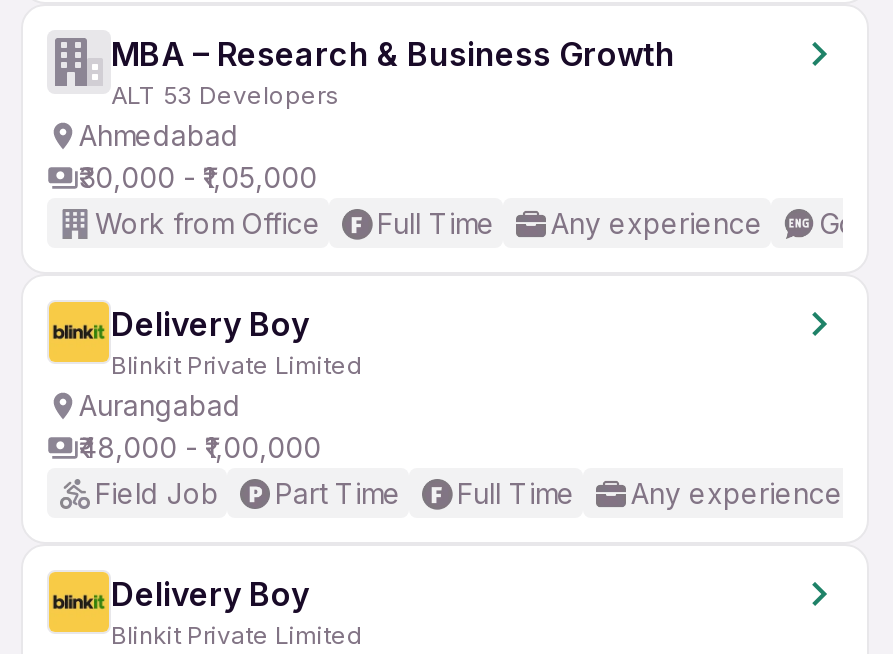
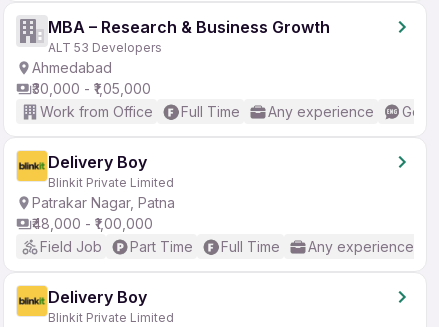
[79,388,241,422] Aurangabad -> [32,194,175,211] Patrakar Nagar, Patna

